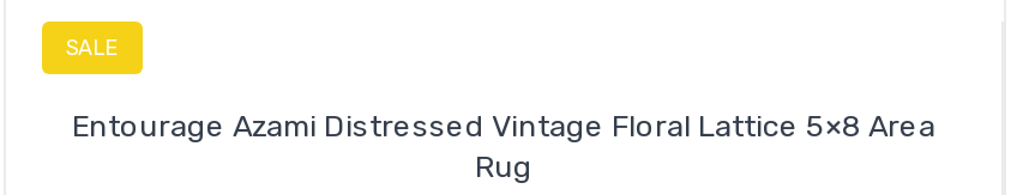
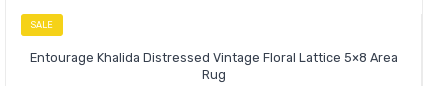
[72,108,935,144] Entourage Azami Distressed Vintage Floral Lattice 5×8 Area -> [29,50,397,65] Entourage Khalida Distressed Vintage Floral Lattice 5×8 Area

